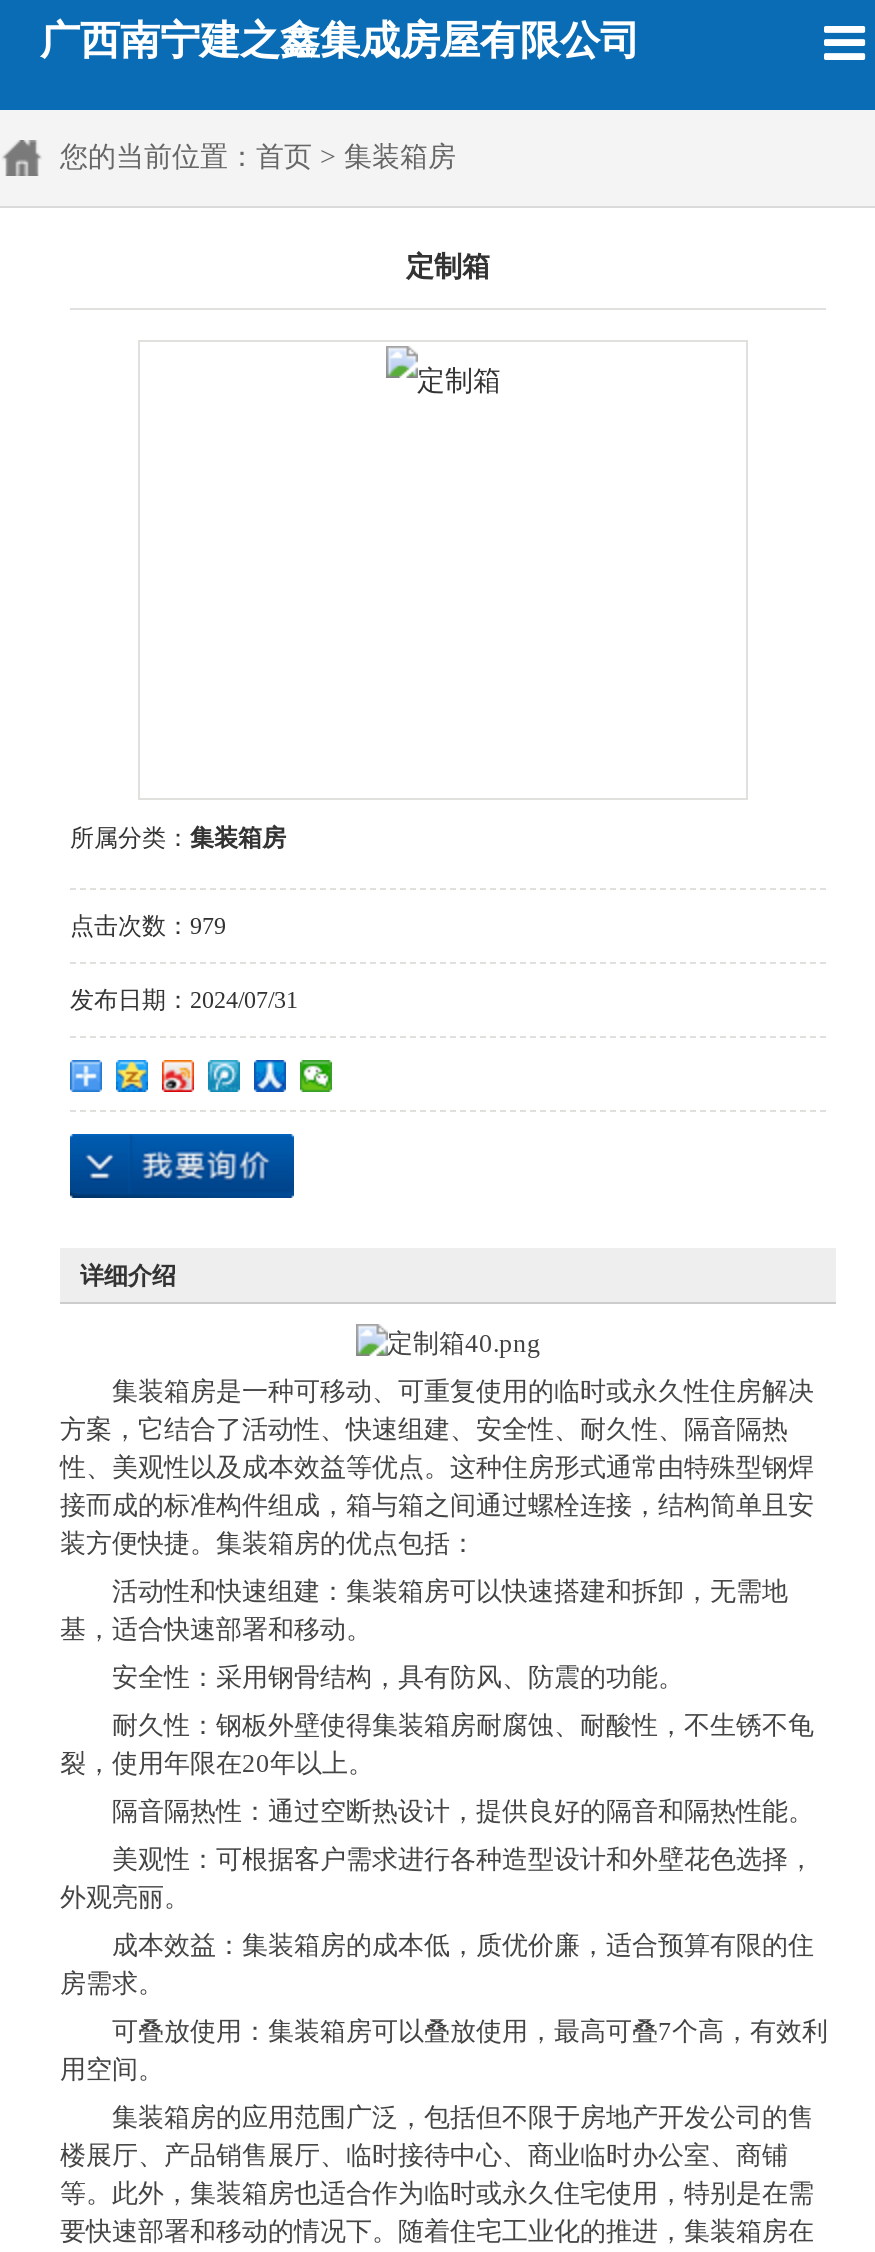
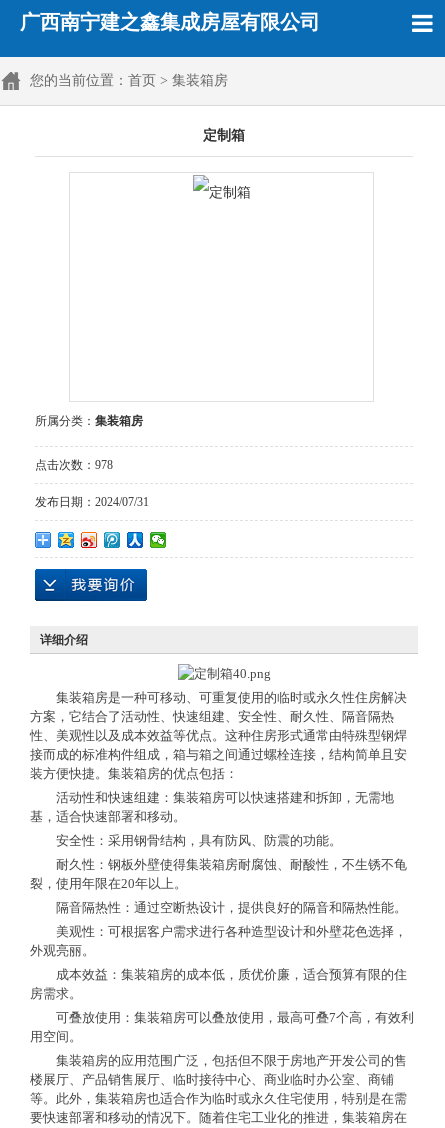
[70,912,226,940] 点击次数：979 -> [35,458,113,472] 点击次数：978

